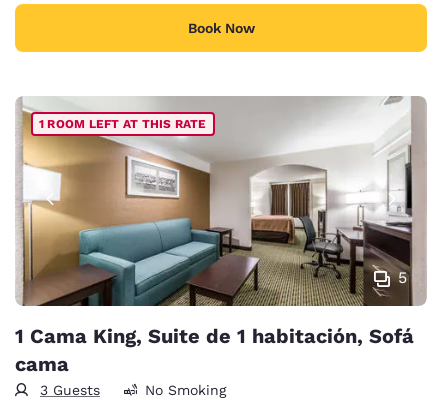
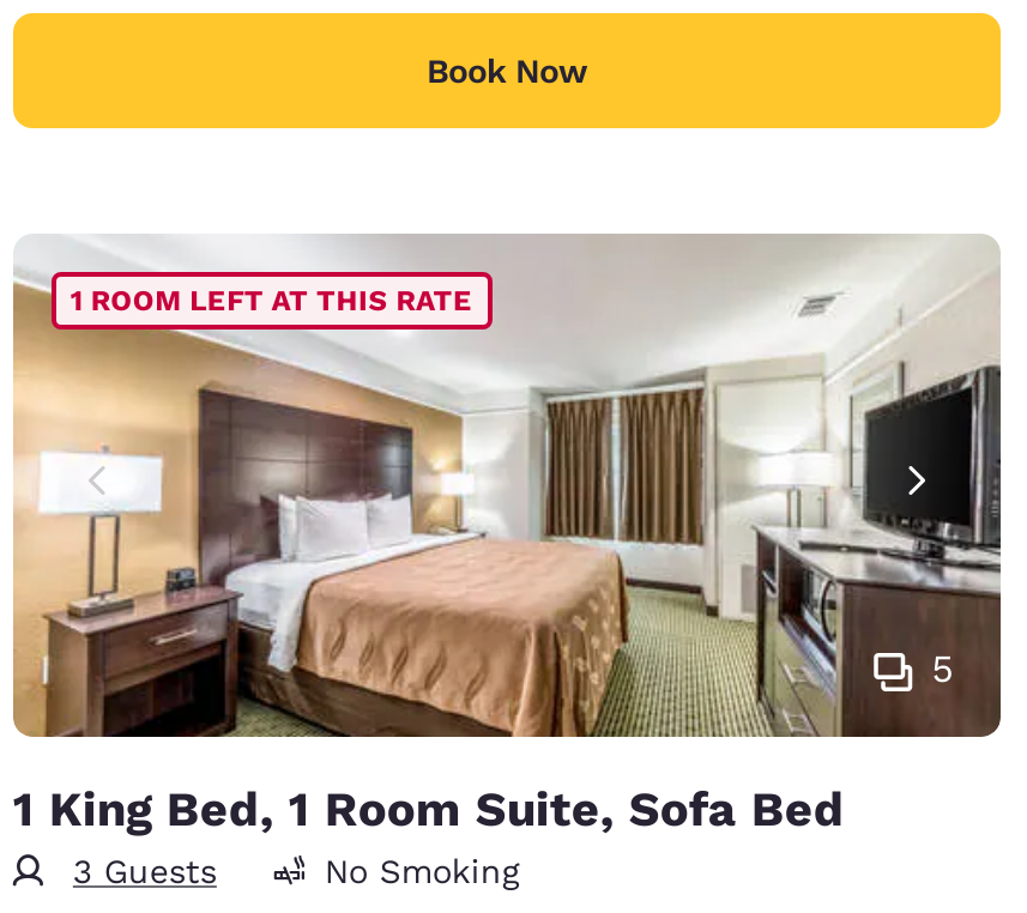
[15,96,426,376] [image] | 1 Cama King, Suite de 1 habitación, Sofá | cama -> [13,236,1001,837] [image] | 1 King Bed, 1 Room Suite, Sofa Bed

